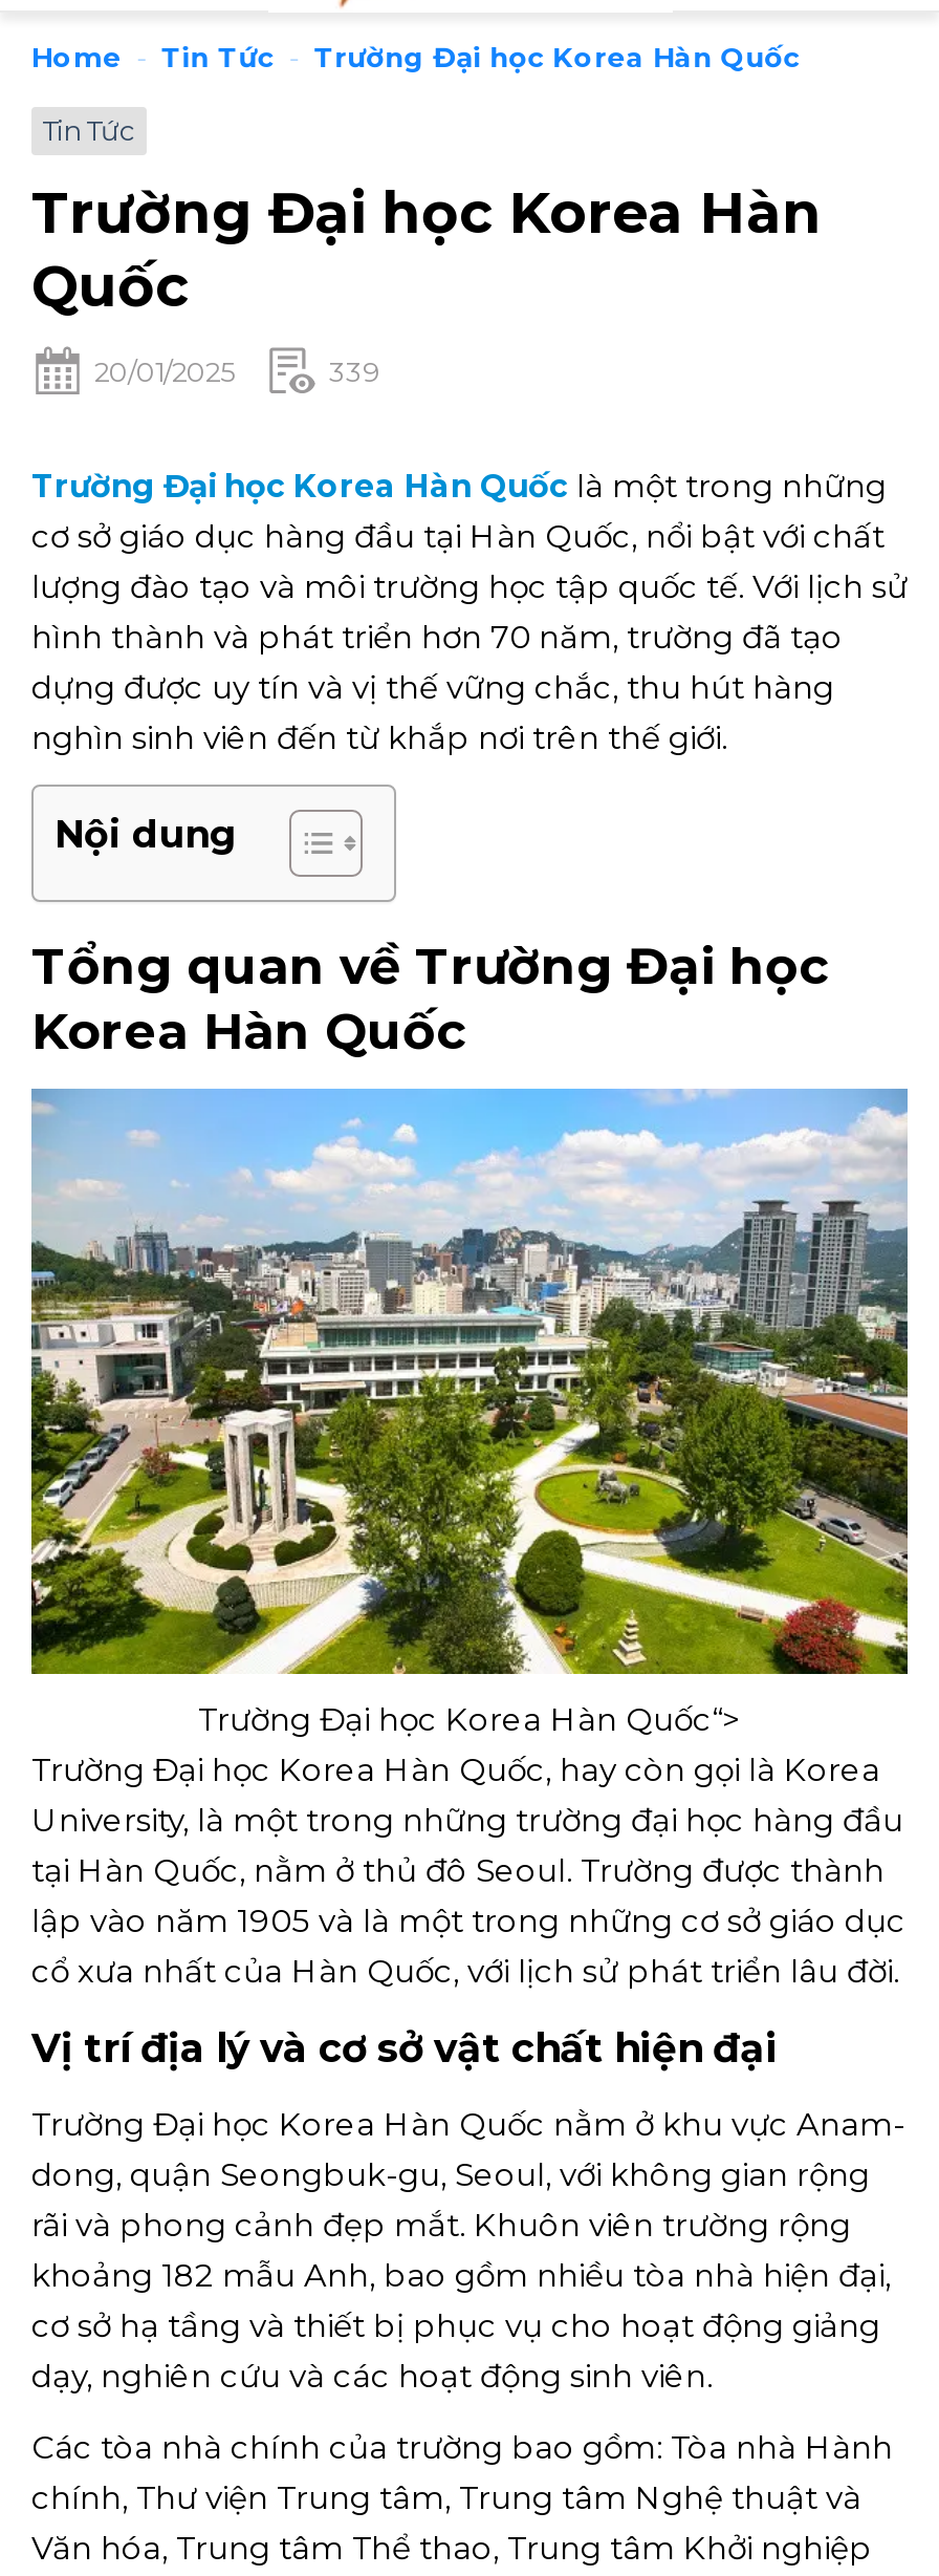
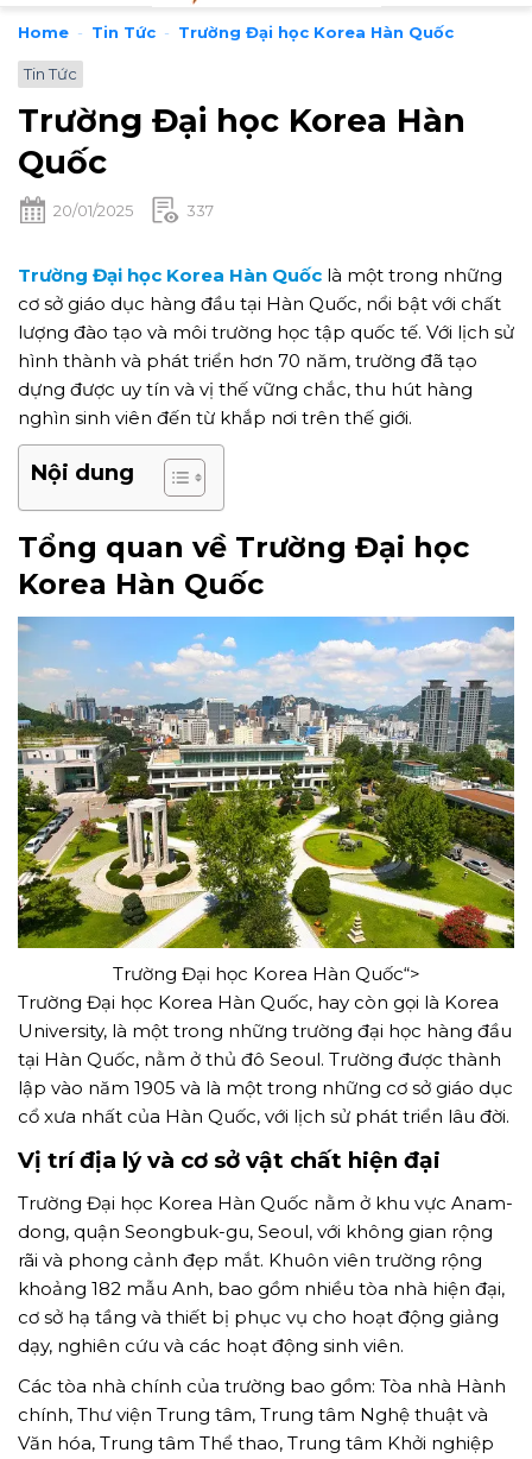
[329,355,379,388] 339 -> [186,201,214,220] 337

